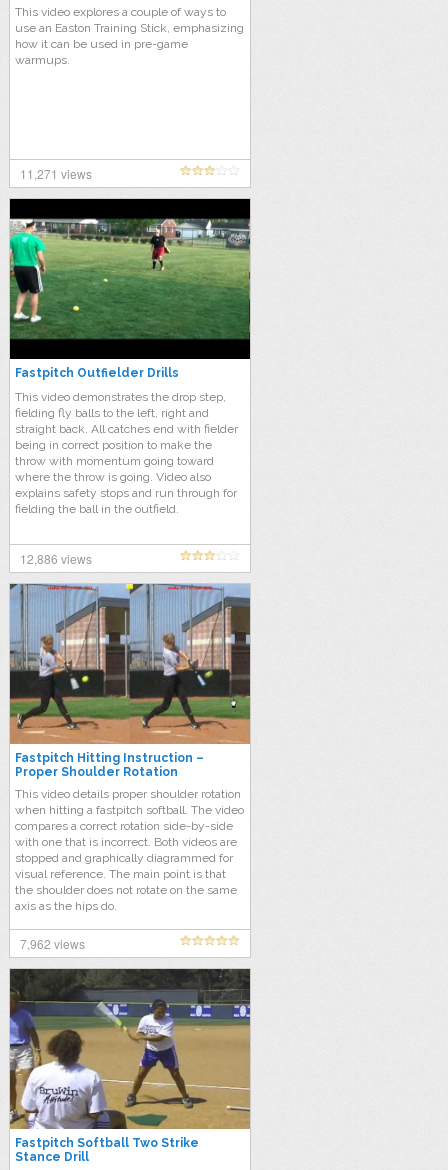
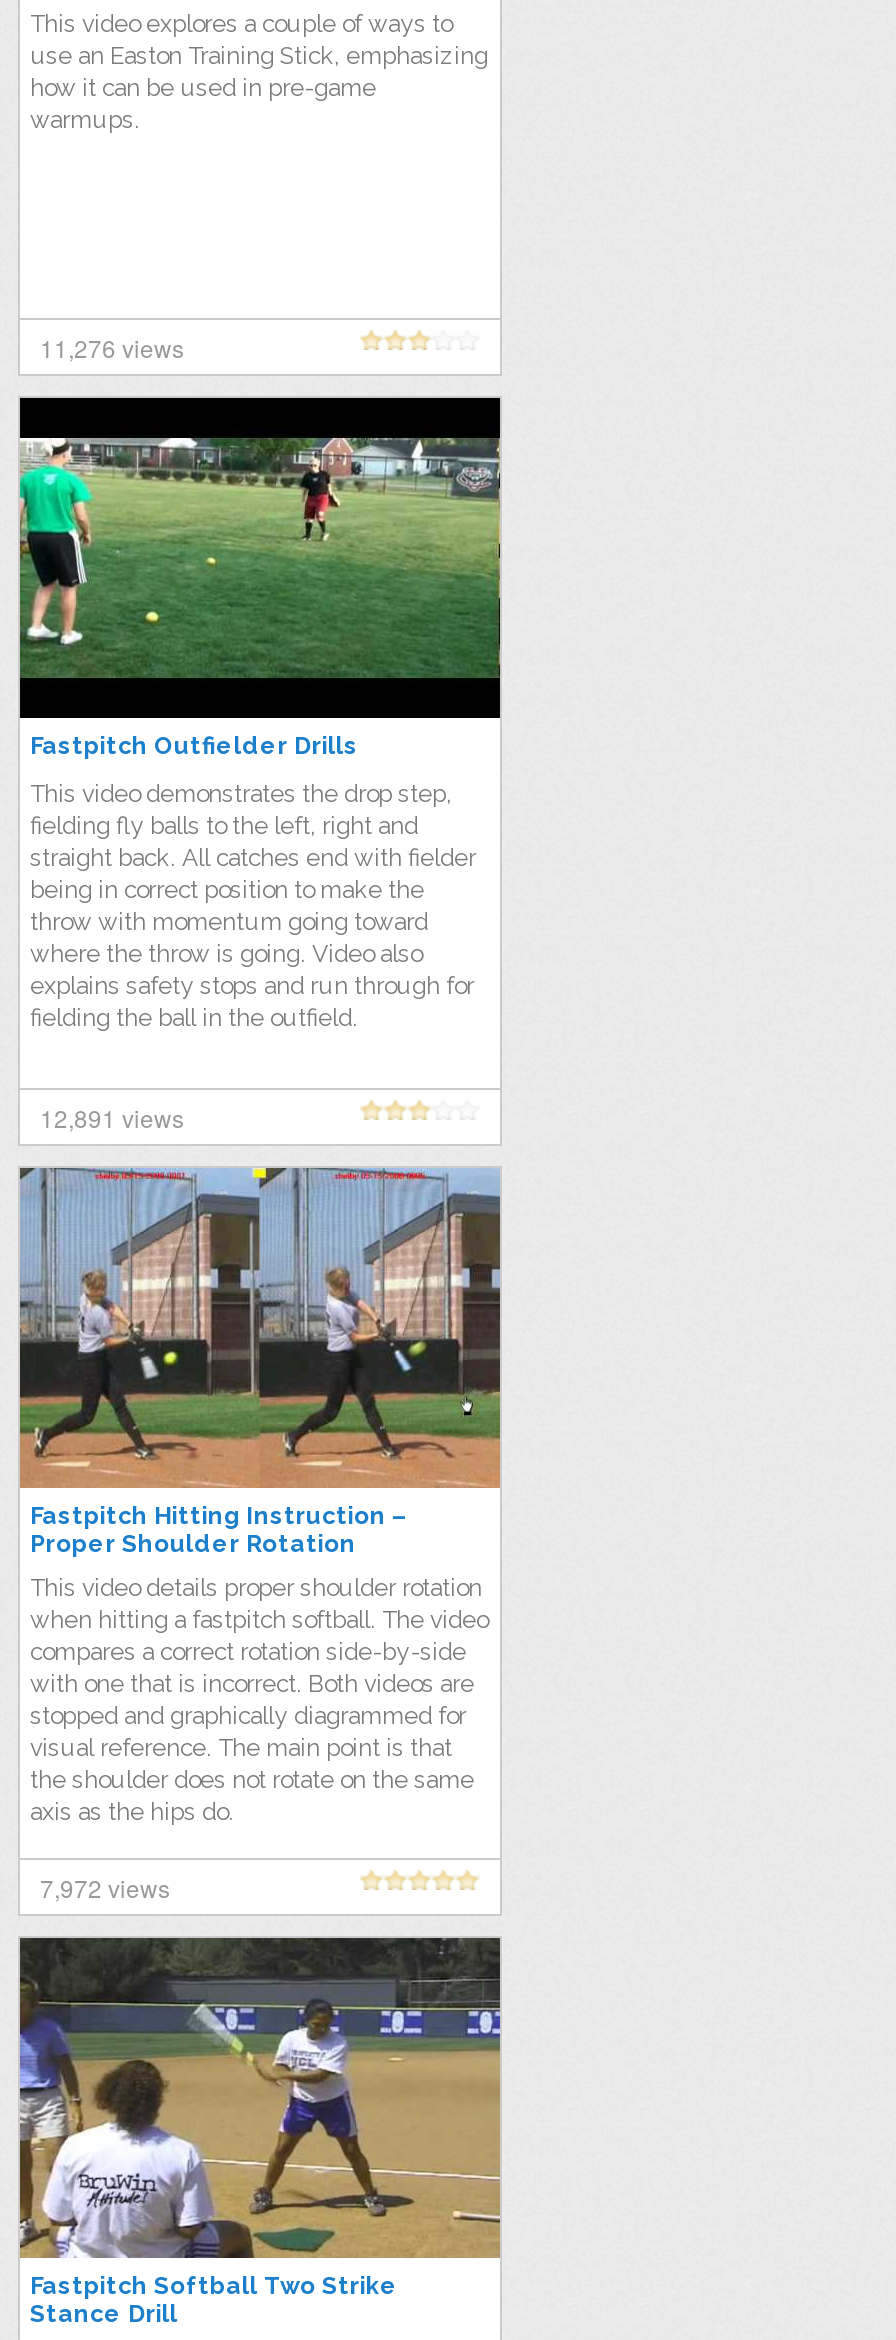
[20,165,92,182] 11,271 views -> [40,330,184,364] 11,276 views
[20,550,92,567] 12,886 views -> [40,1100,184,1134] 12,891 views
[20,935,85,952] 7,962 views -> [40,1870,170,1904] 7,972 views

